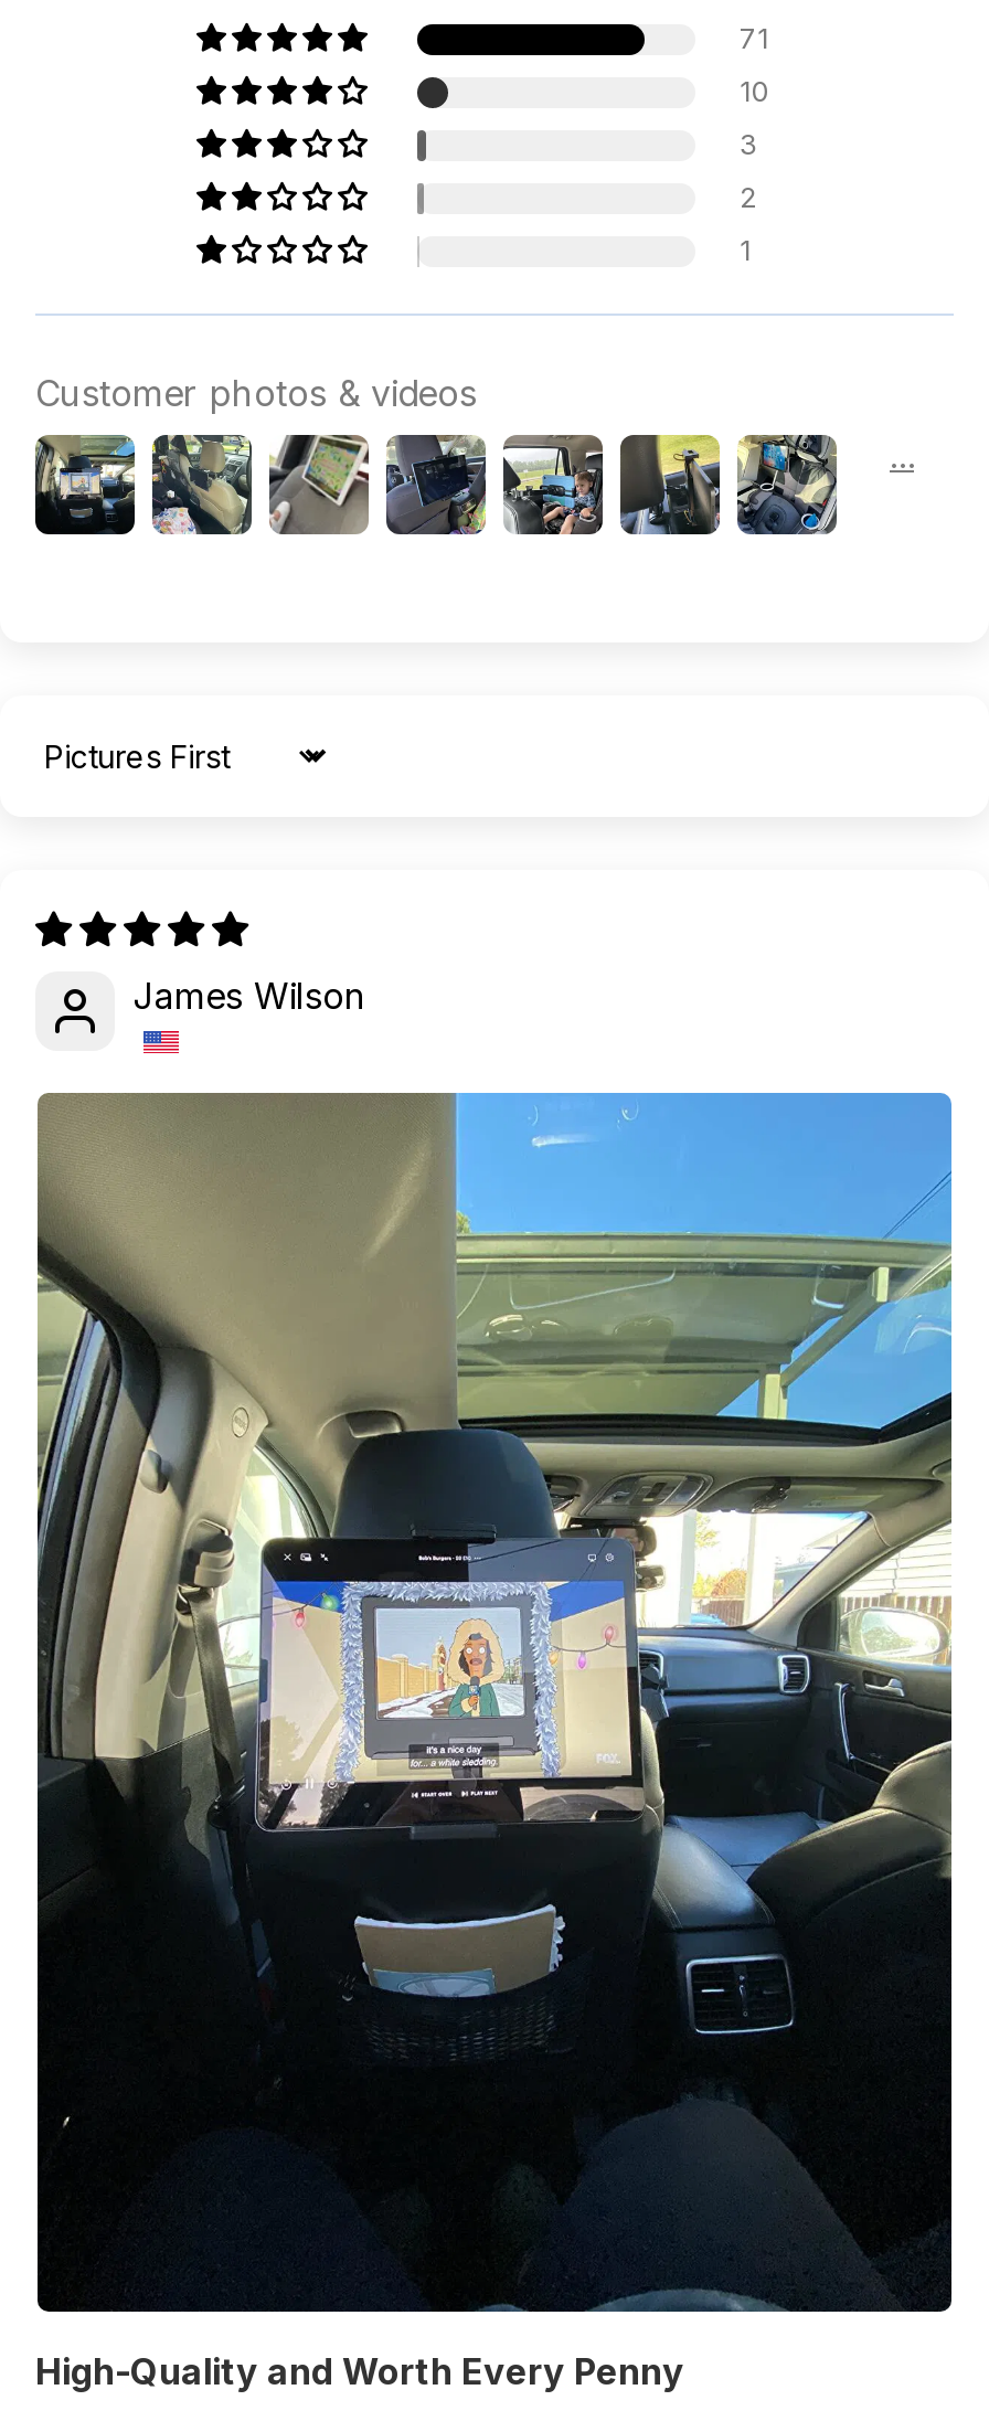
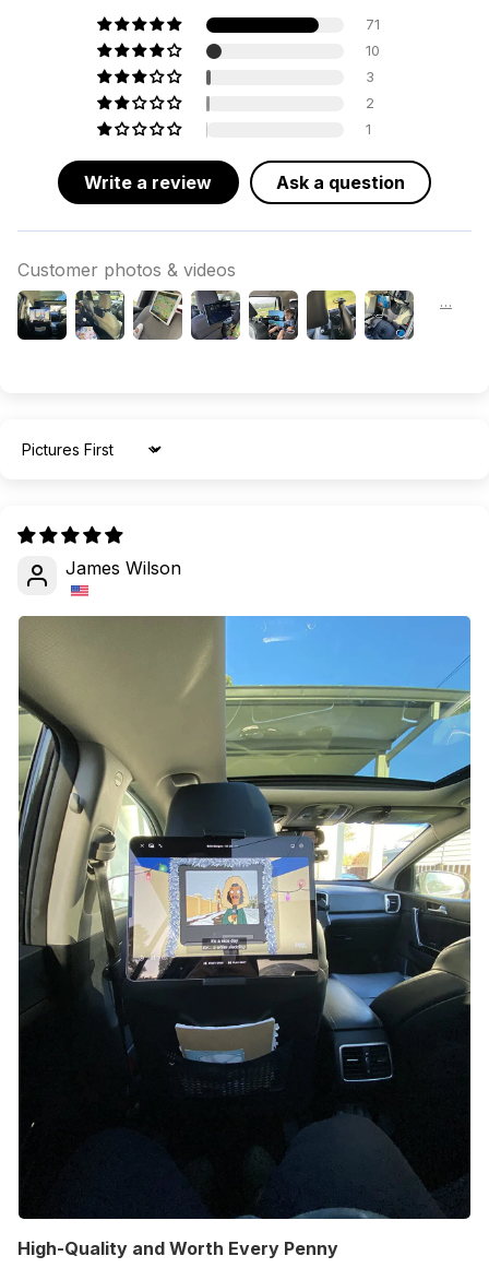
none -> [84,172,405,194] Write a review | Ask a question

